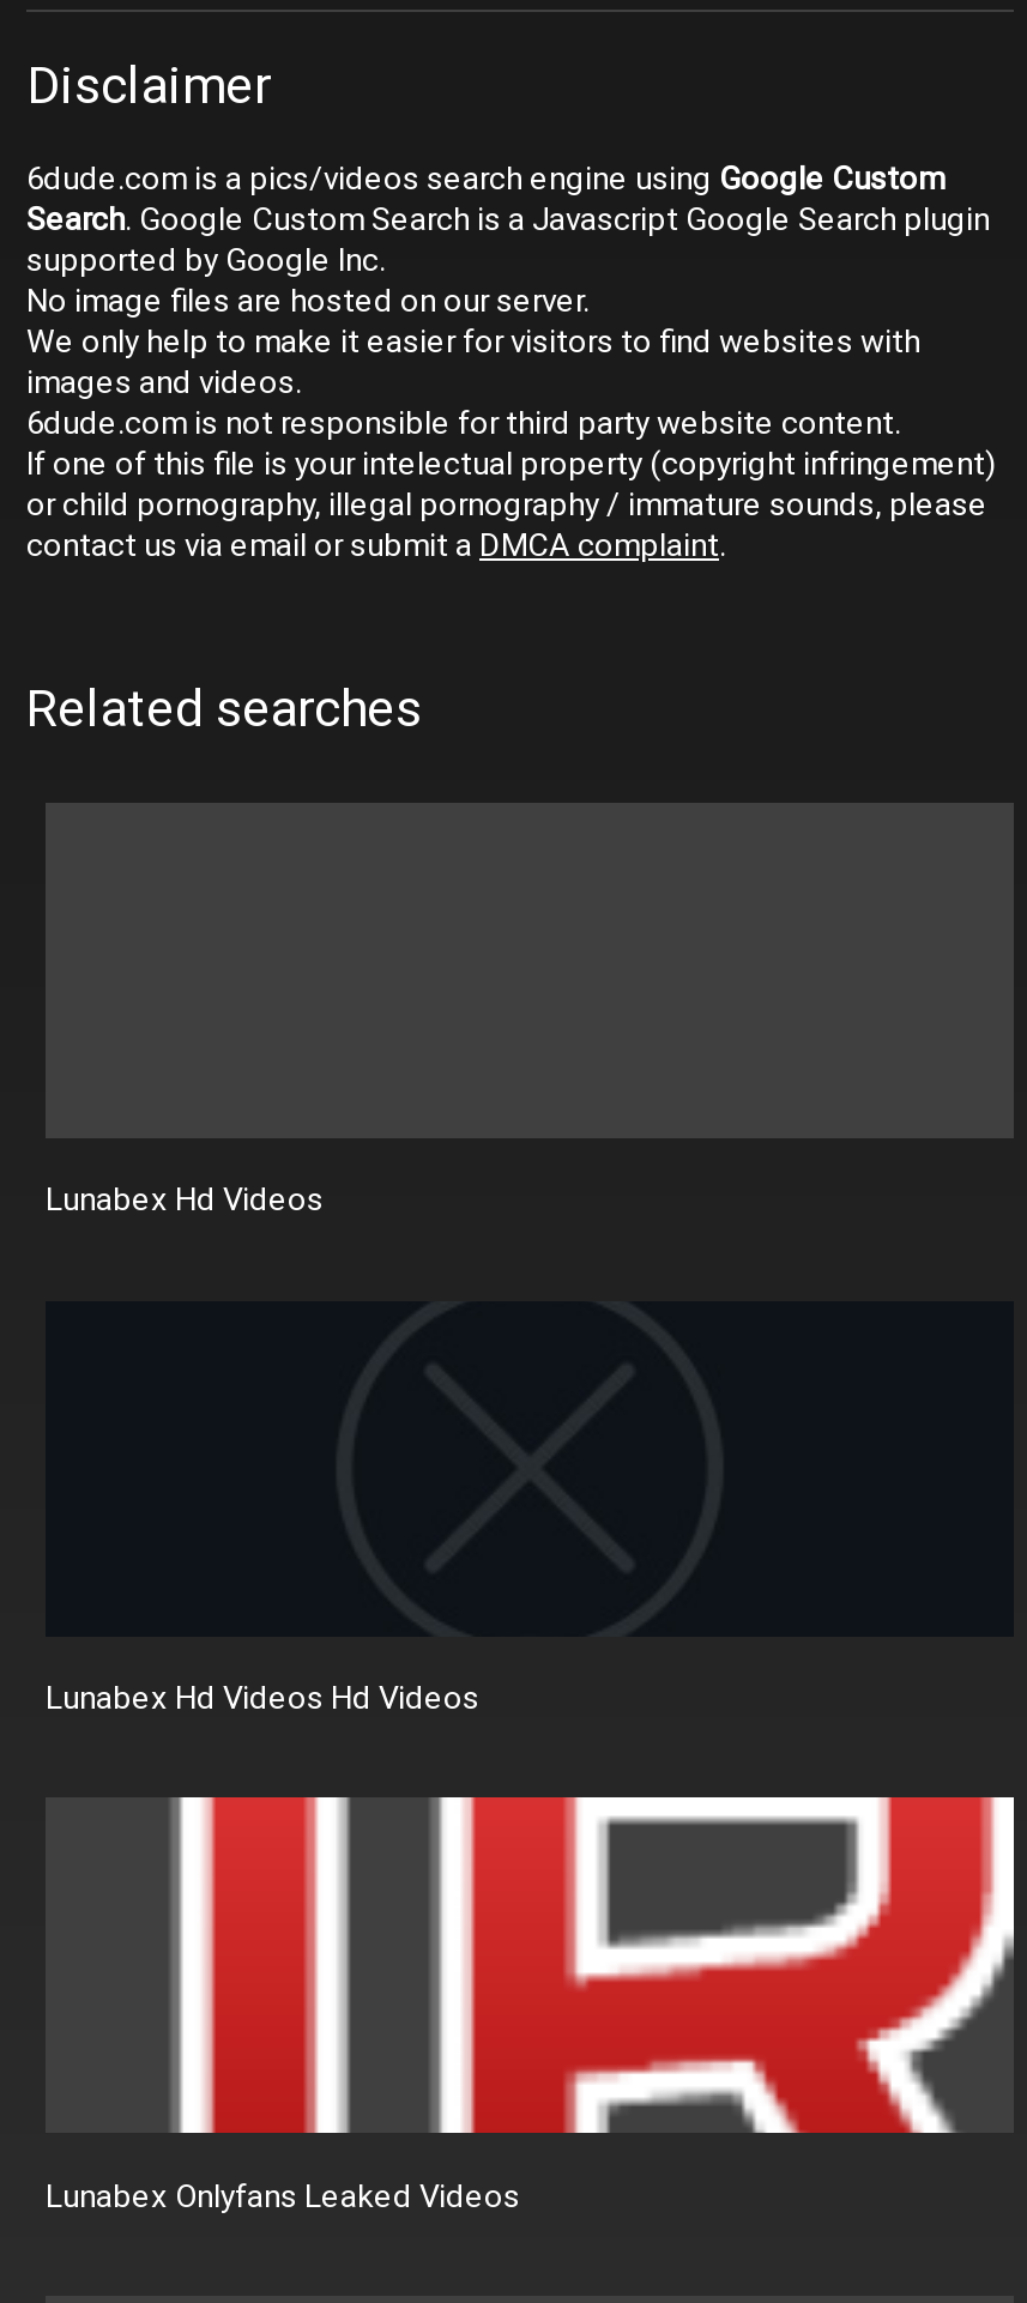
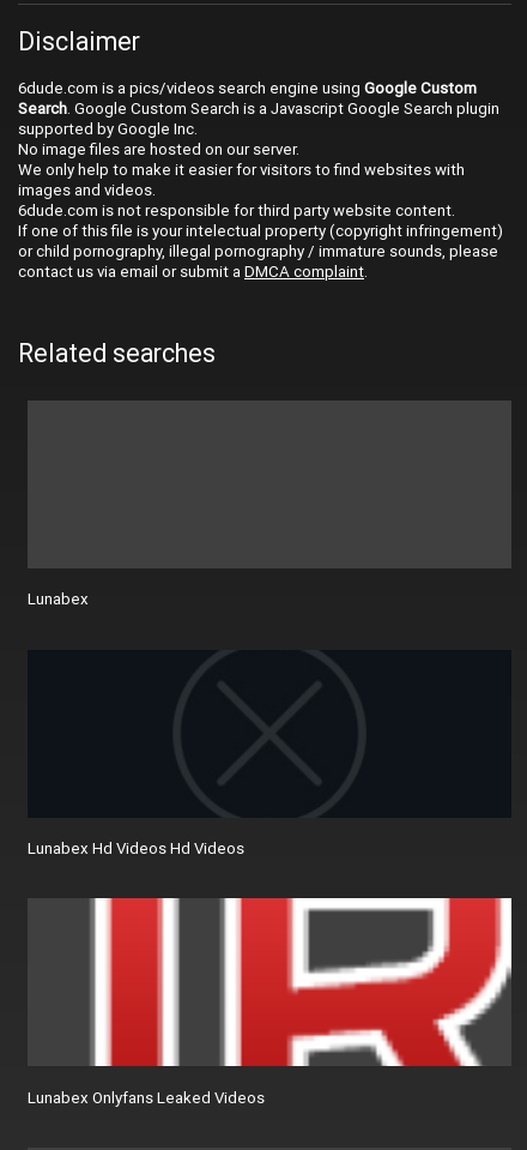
[46,1180,324,1221] Lunabex Hd Videos -> [28,589,89,610] Lunabex

